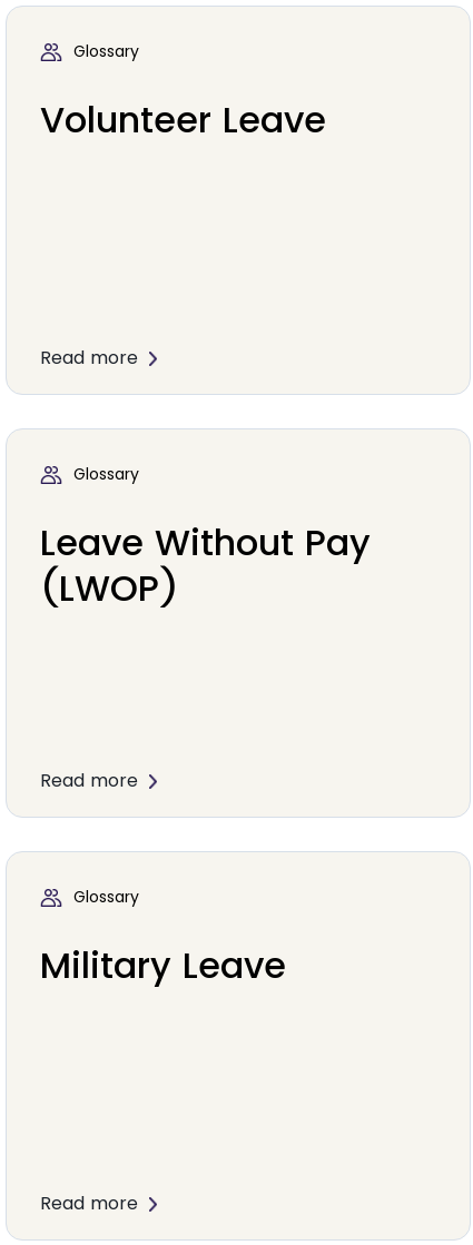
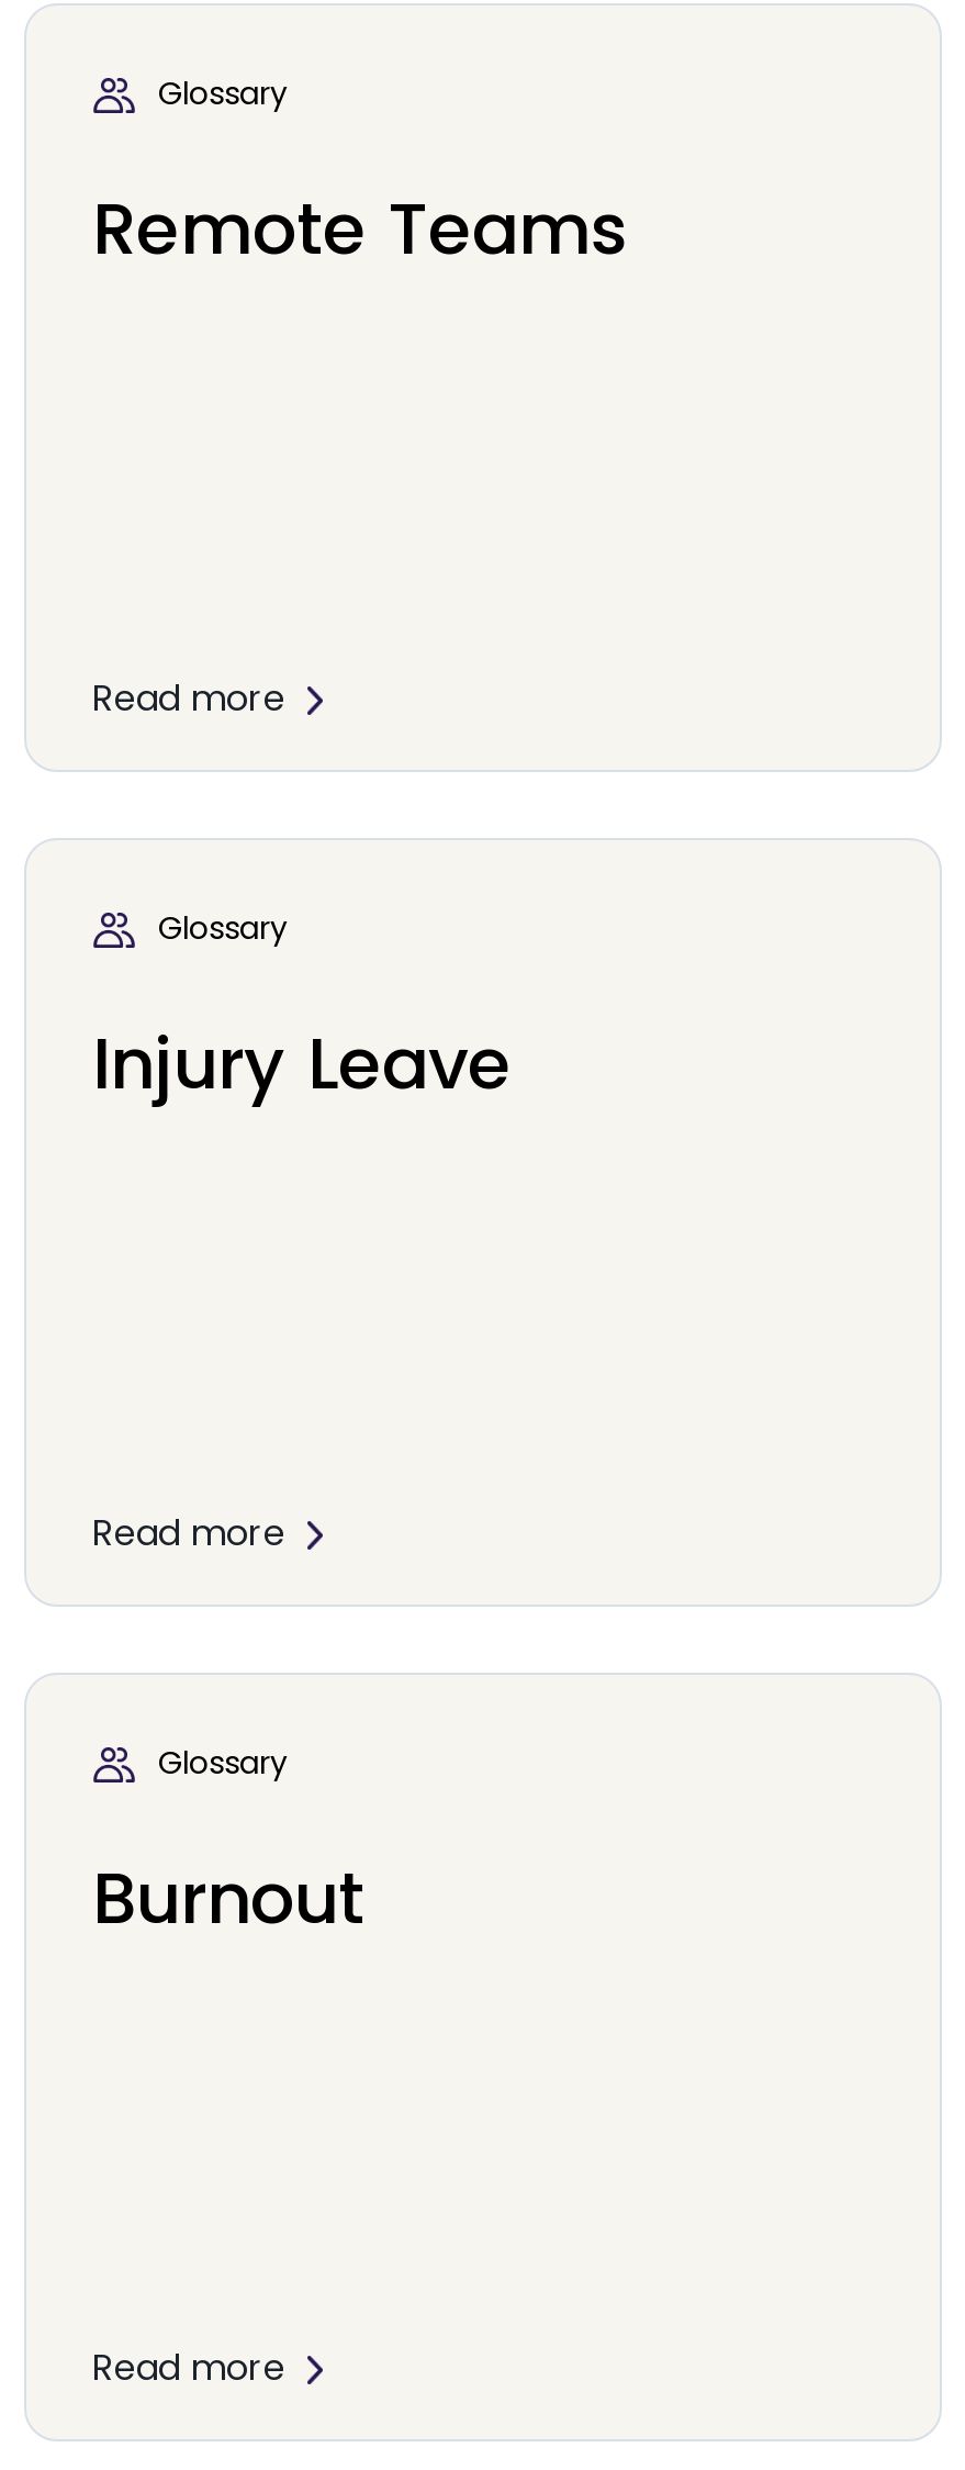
[40,95,326,145] Volunteer Leave -> [92,179,630,278] Remote Teams
[40,518,371,613] Leave Without Pay | (LWOP) -> [92,1014,512,1113] Injury Leave
[40,940,286,990] Military Leave -> [92,1849,364,1948] Burnout

